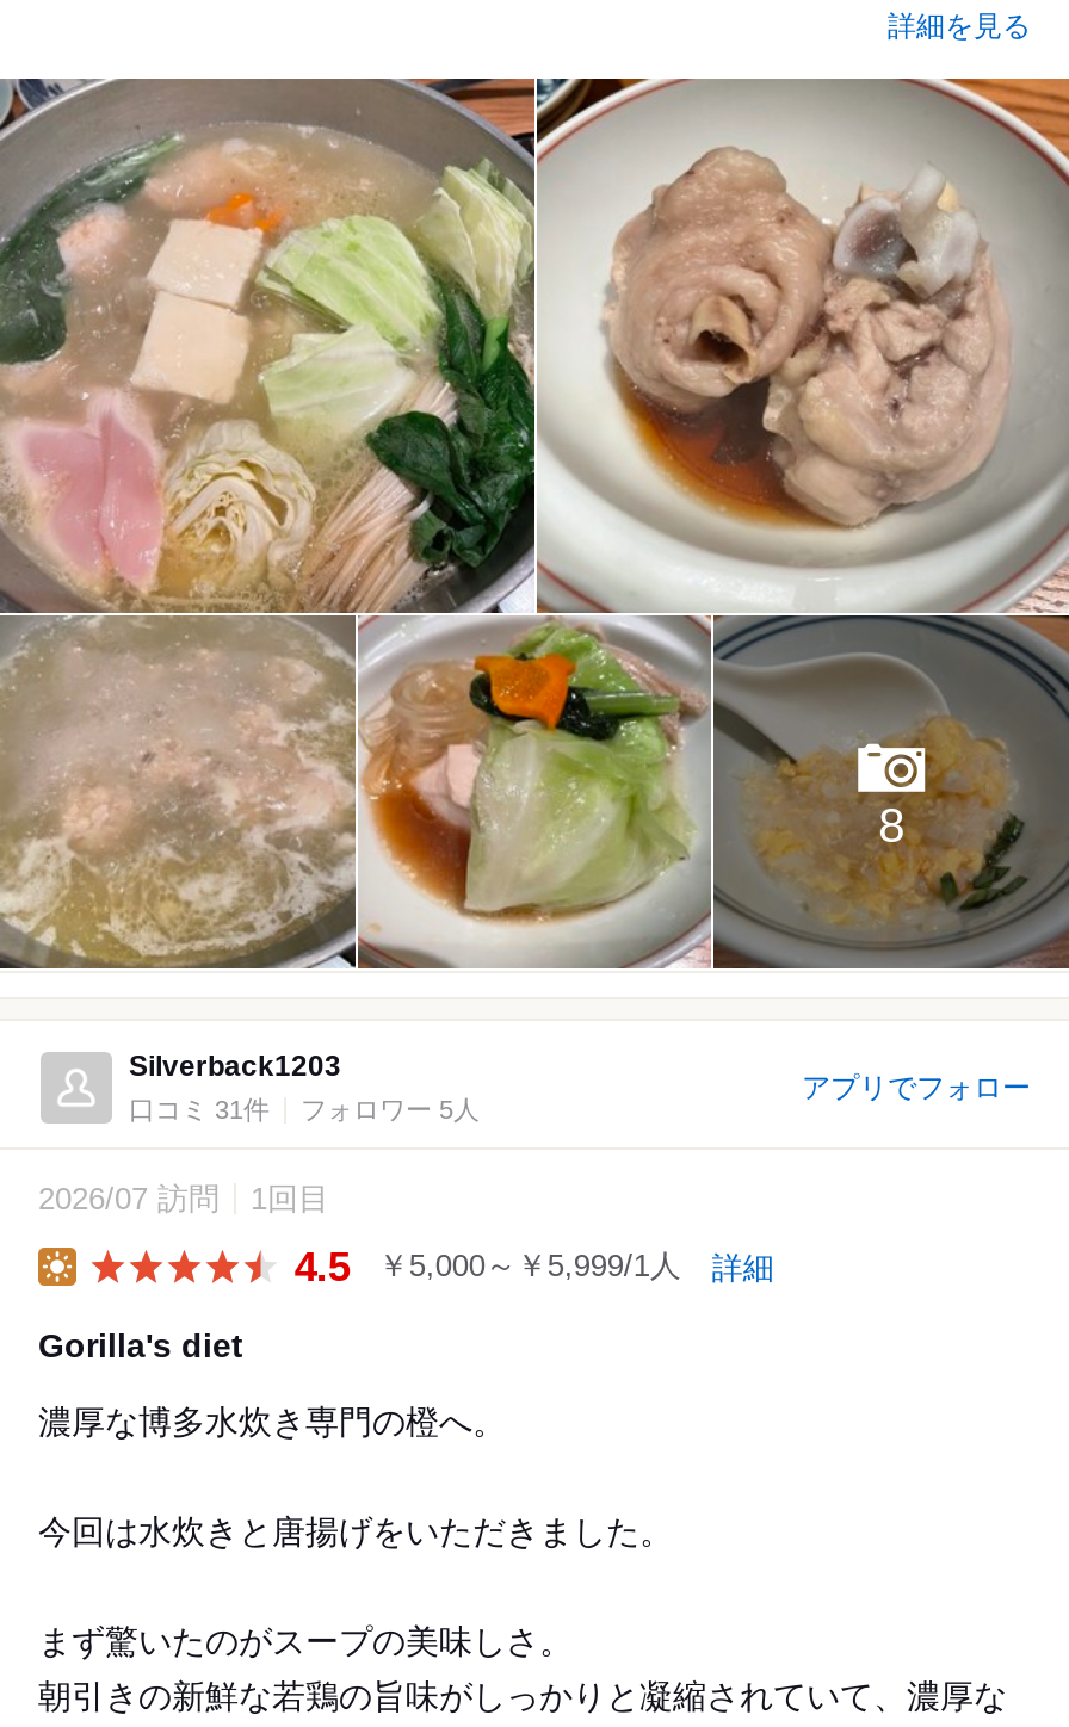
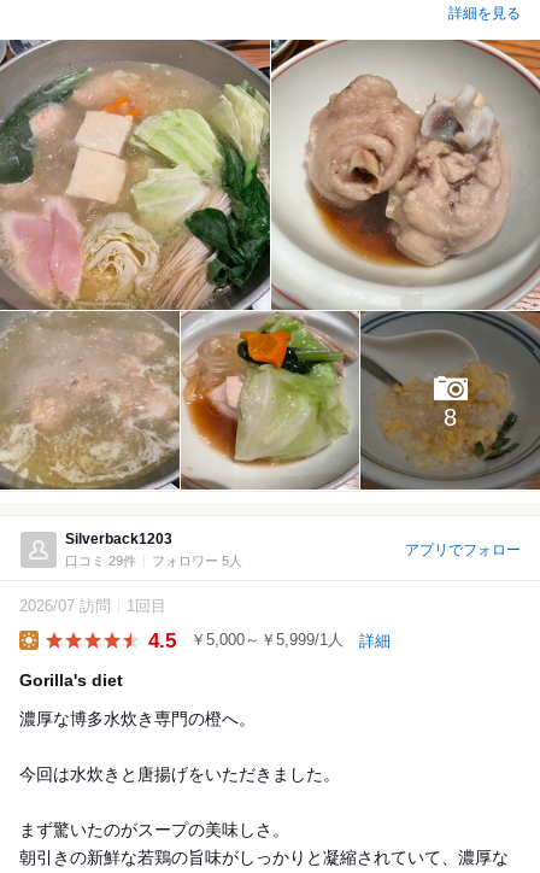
[129,1096,480,1125] 口コミ 31件 フォロワー 5人 -> [65,554,242,569] 口コミ 29件 フォロワー 5人

